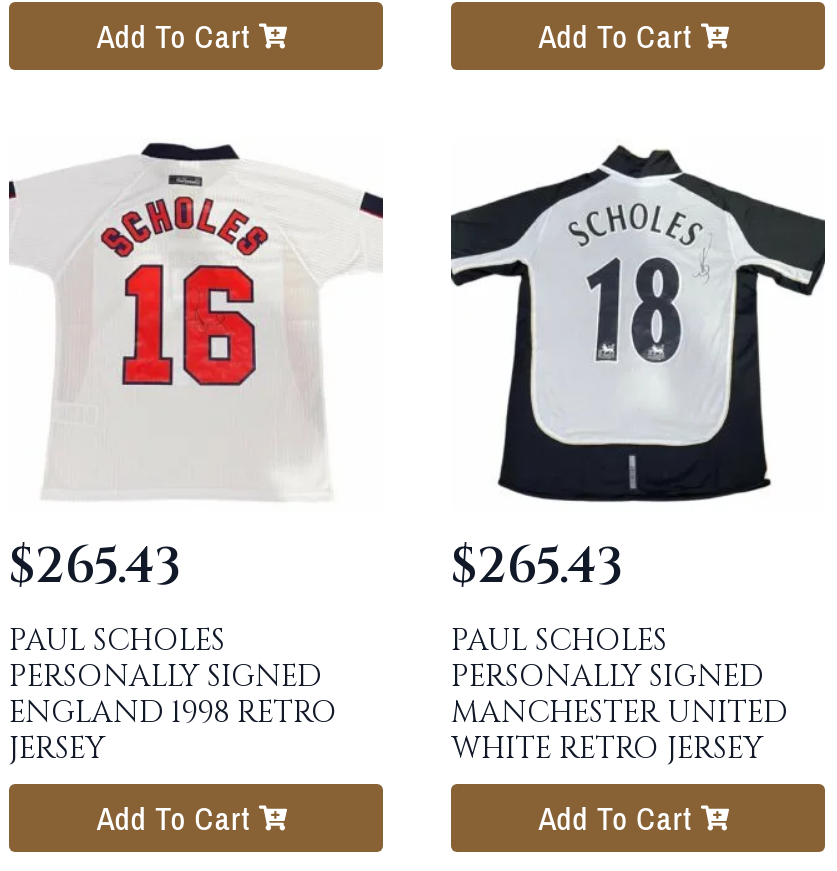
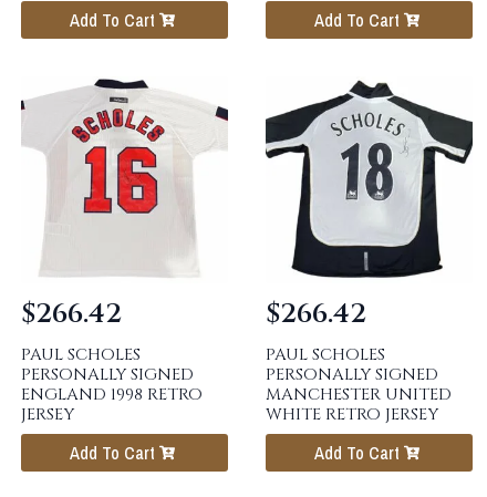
[9,534,181,600] $265.43 -> [21,295,122,332] $266.42
[451,534,623,600] $265.43 -> [266,295,366,332] $266.42

